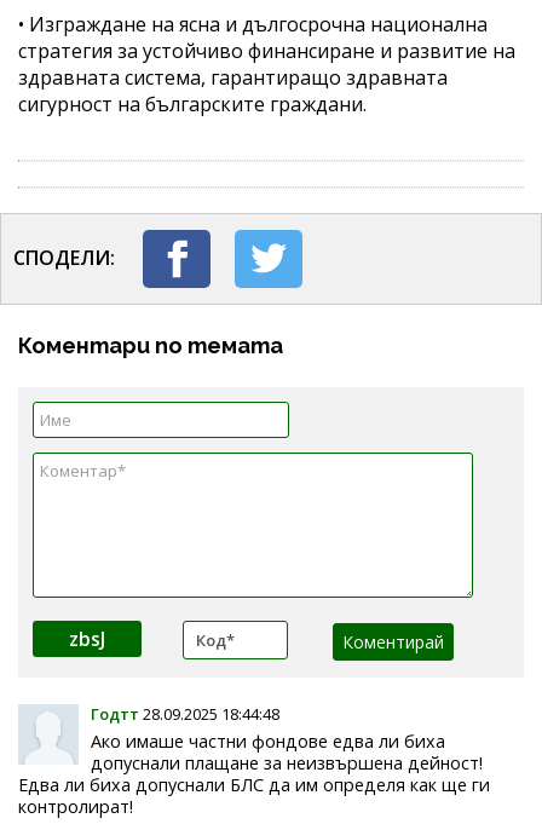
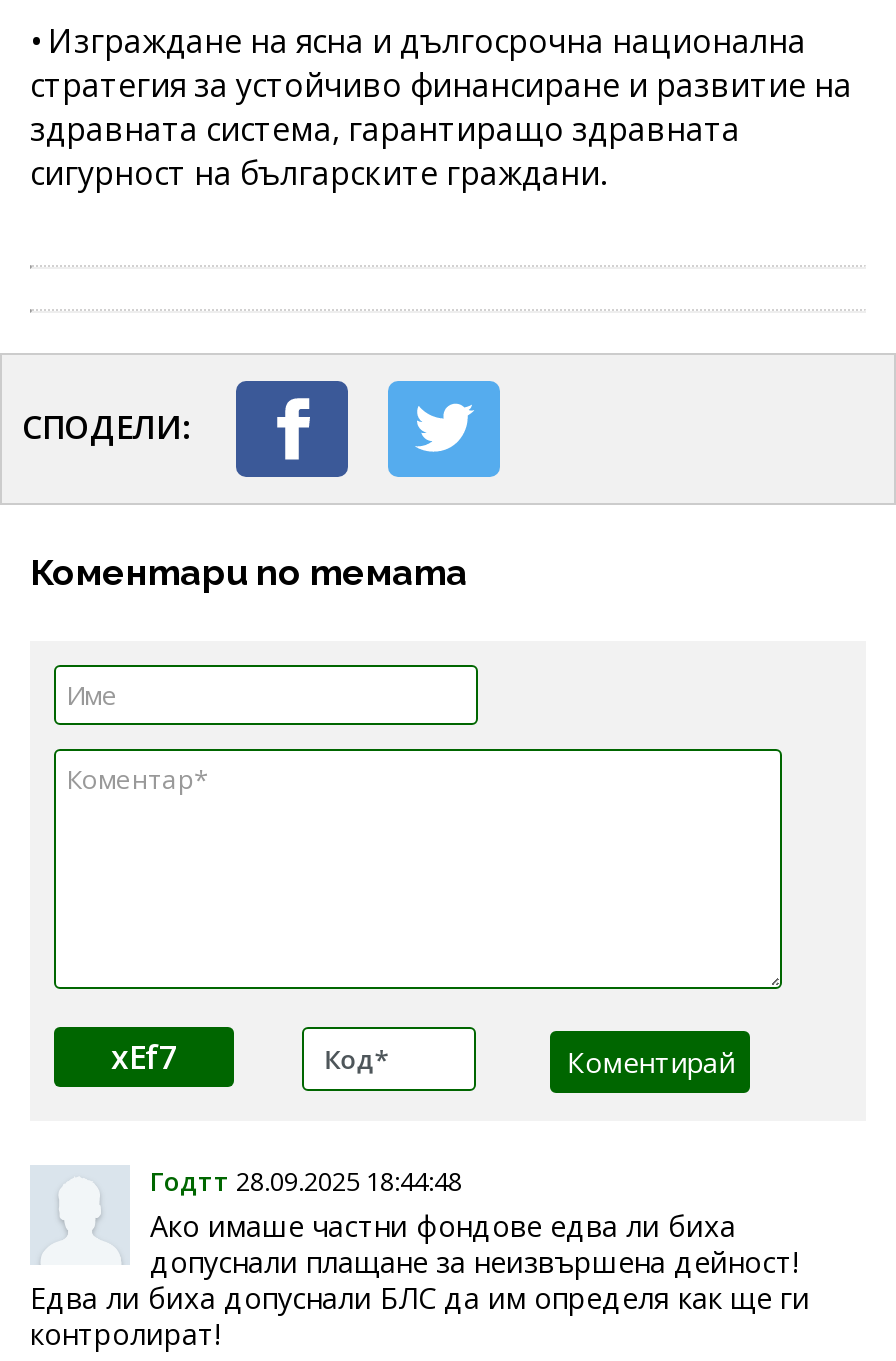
[69,625,105,652] zbsJ -> [111,1034,177,1078] xEf7

